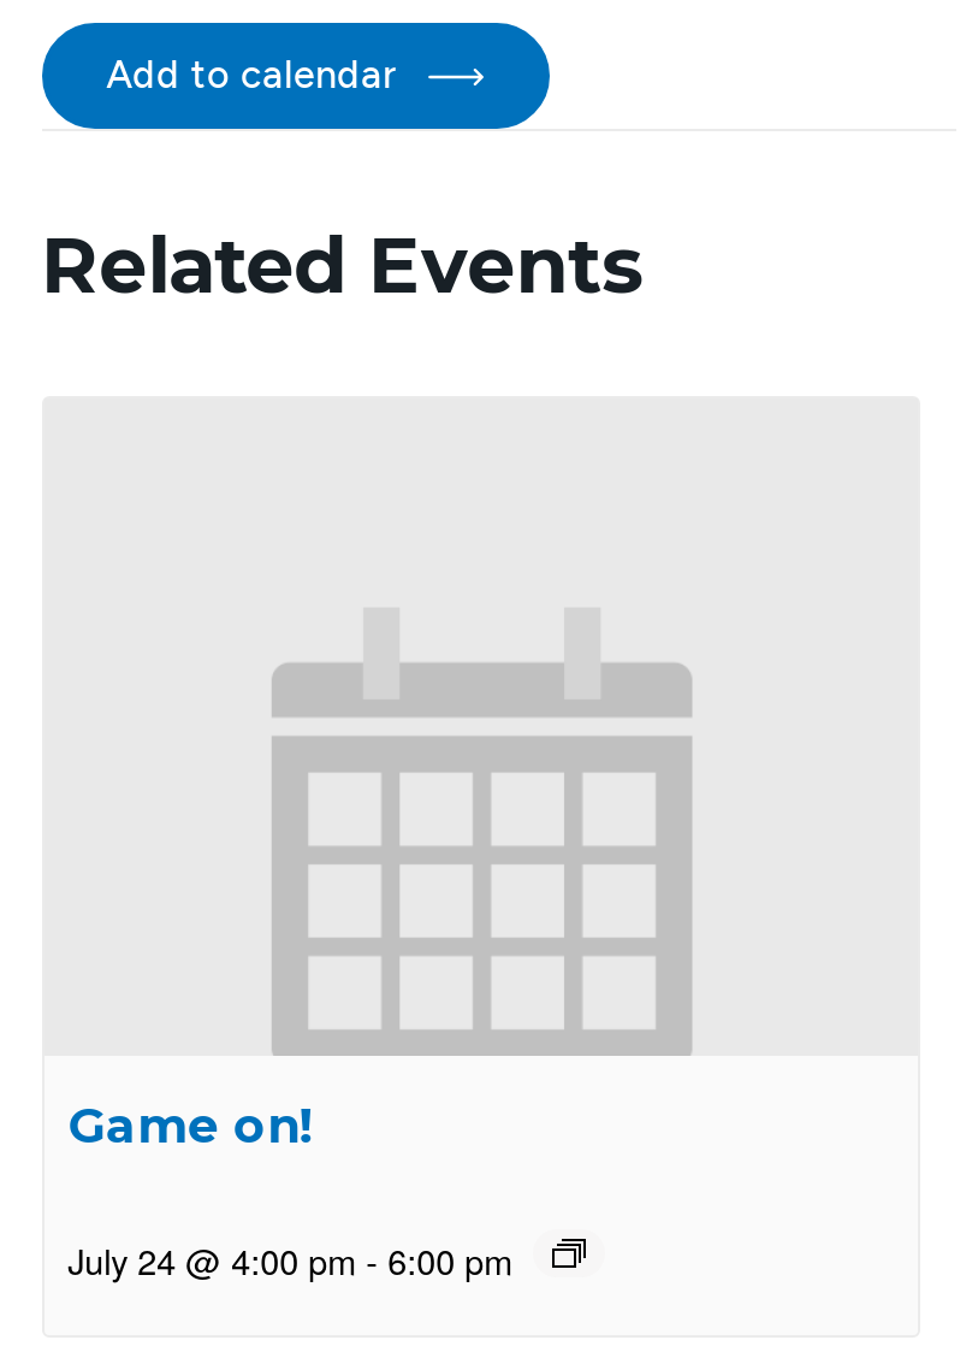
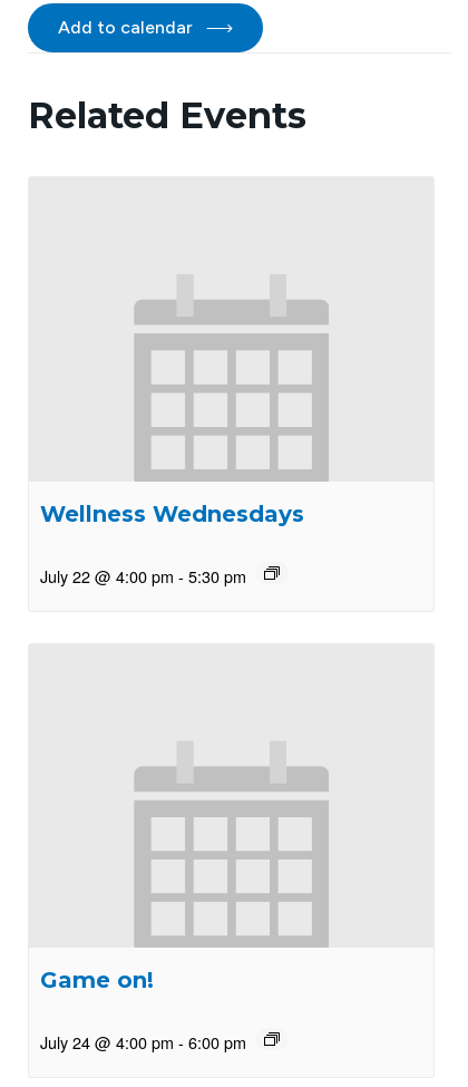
none -> [40,500,304,587] Wellness Wednesdays | July 22 @ 4:00 pm - 5:30 pm

